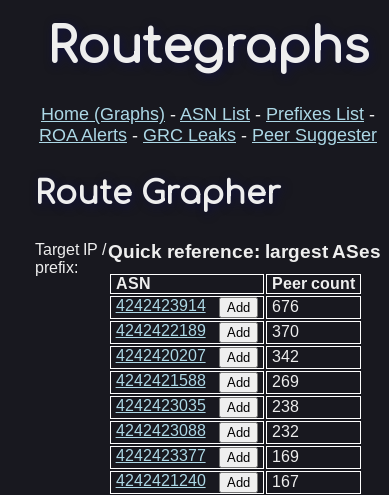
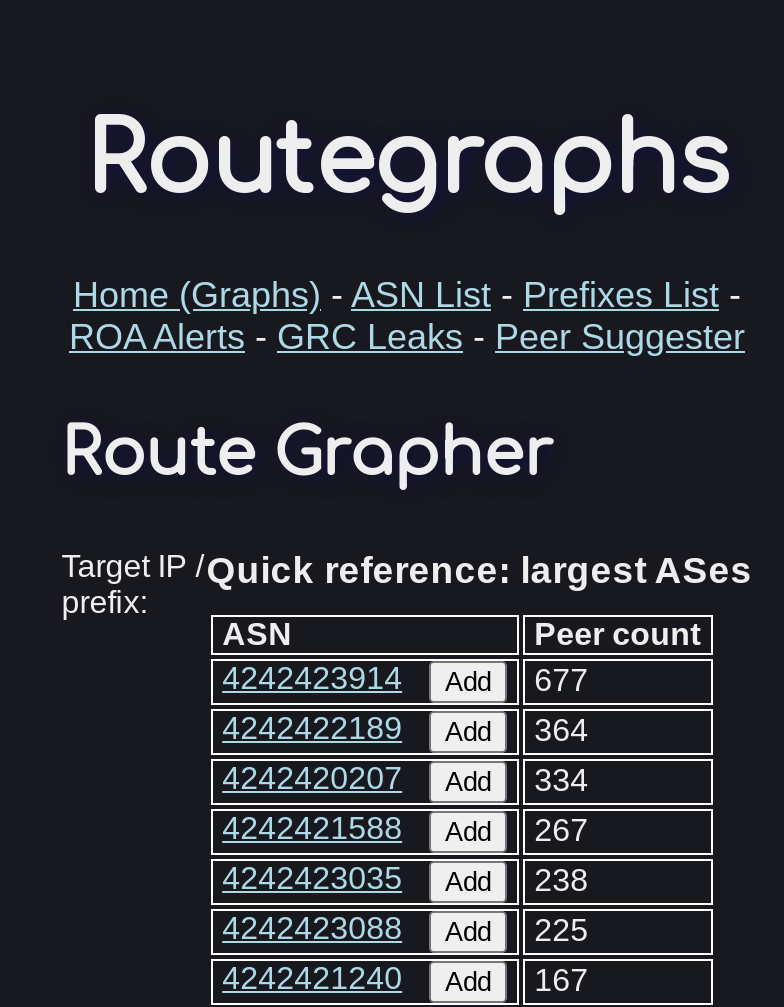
[116,297,299,315] 4242423914 Add 676 -> [222,661,588,697] 4242423914 Add 677
[116,322,299,340] 4242422189 Add 370 -> [222,711,588,747] 4242422189 Add 364
[116,347,299,365] 4242420207 Add 342 -> [222,761,588,797] 4242420207 Add 334
[116,372,299,390] 4242421588 Add 269 -> [222,811,588,847] 4242421588 Add 267
[116,423,299,465] 232 | 4242423377 | Add | 169 -> [534,913,588,947] 225

